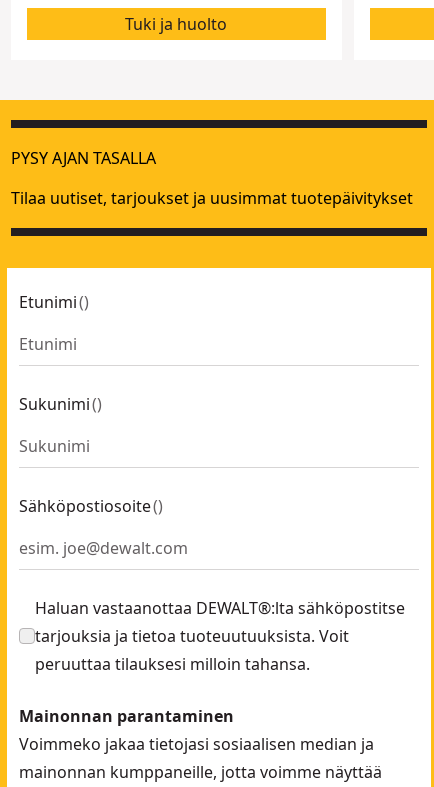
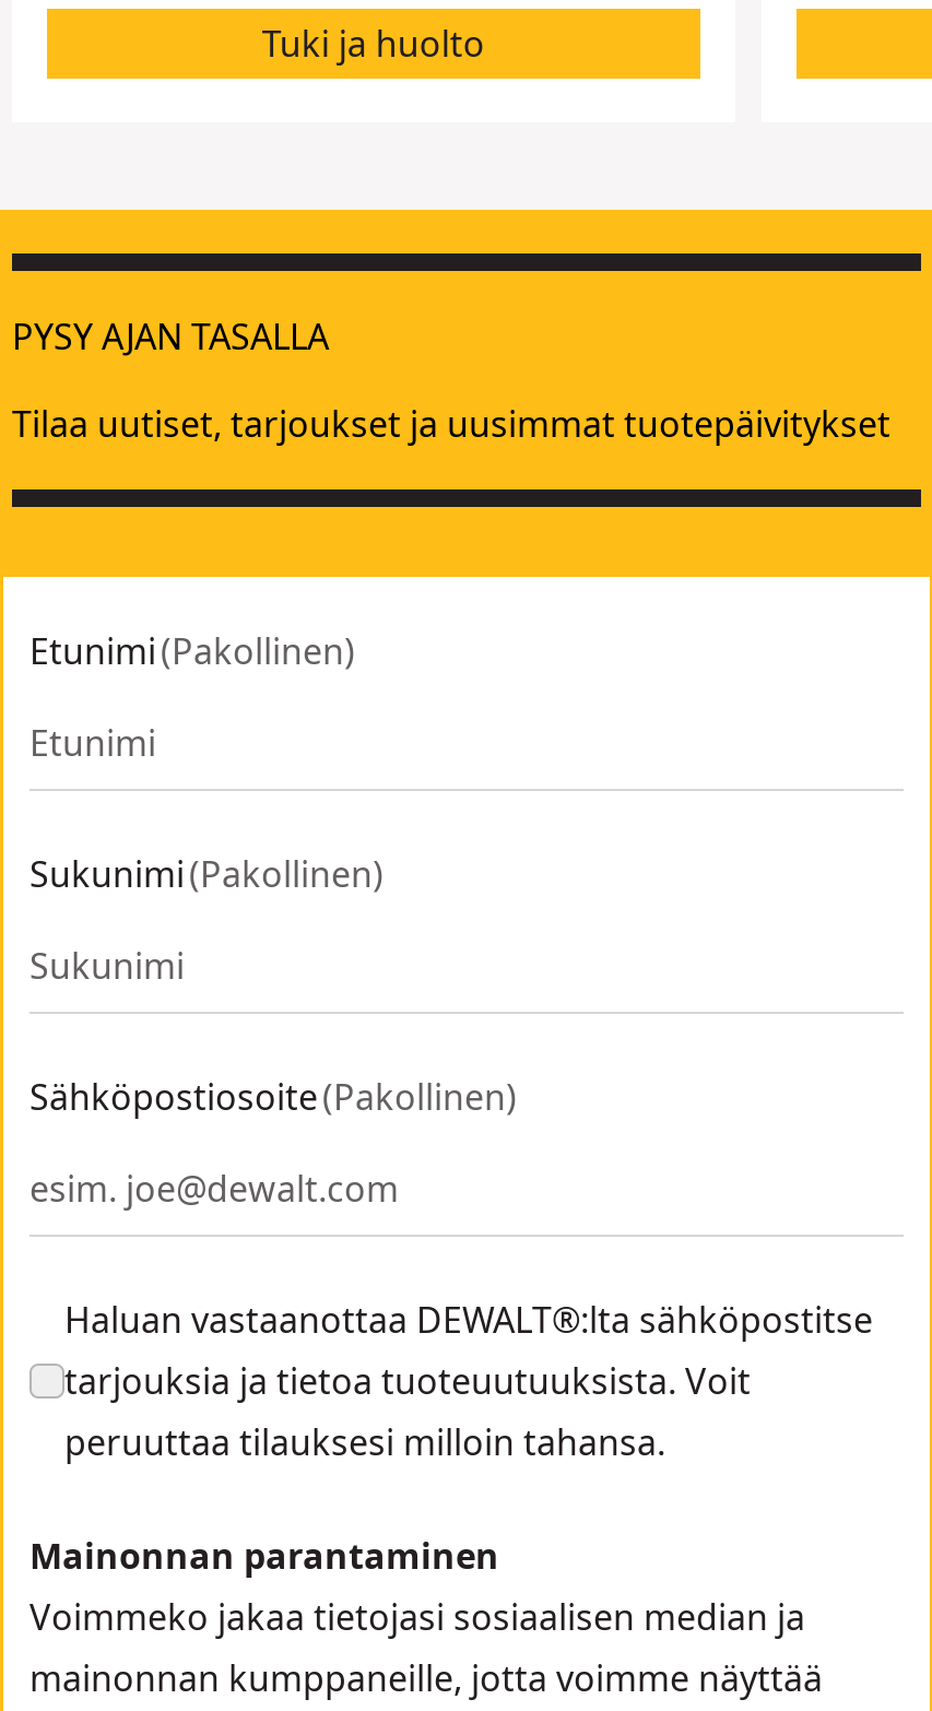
[19,291,89,313] Etunimi () -> [30,627,355,675] Etunimi (Pakollinen)
[19,393,102,415] Sukunimi () -> [30,850,384,898] Sukunimi (Pakollinen)
[19,495,163,517] Sähköpostiosoite () -> [30,1073,517,1121] Sähköpostiosoite (Pakollinen)

